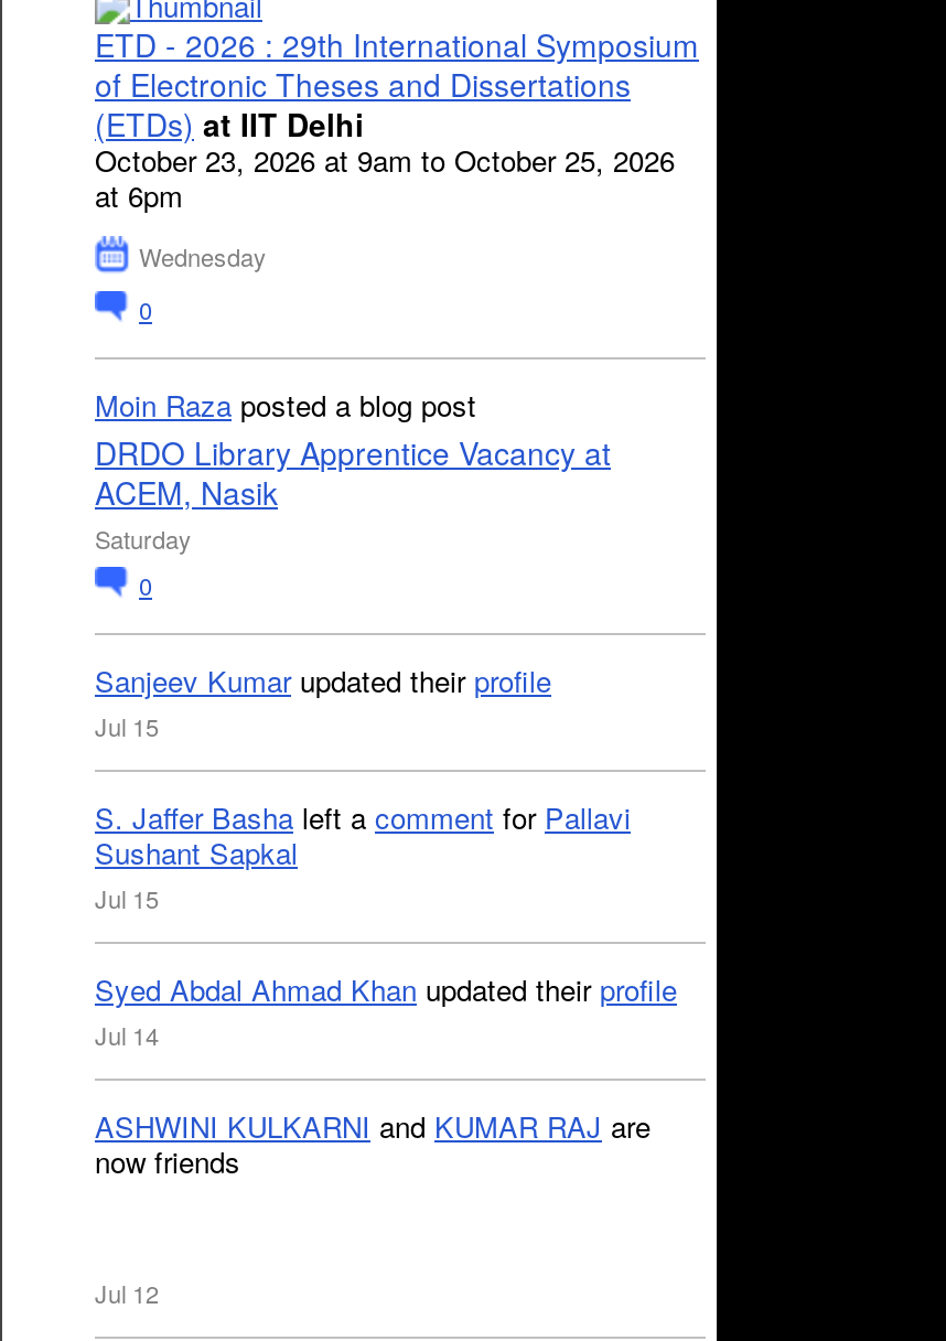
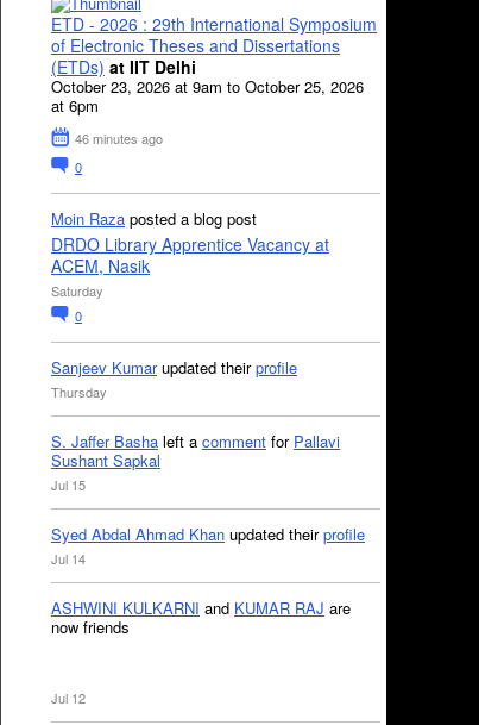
[139,239,267,274] Wednesday -> [75,129,163,148] 46 minutes ago
[95,708,159,743] Jul 15 -> [51,382,107,401] Thursday

